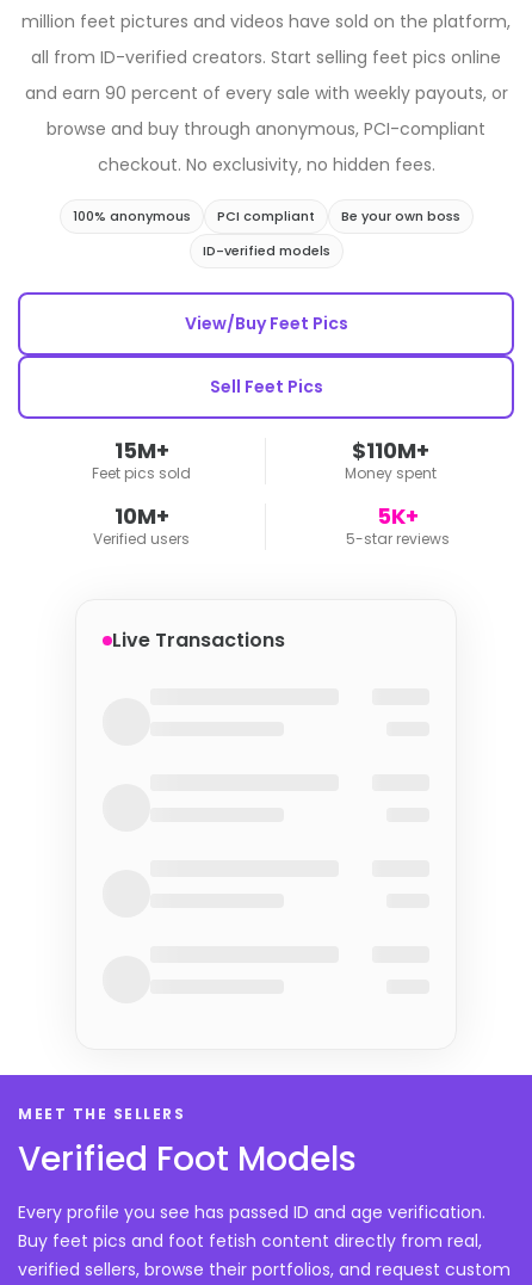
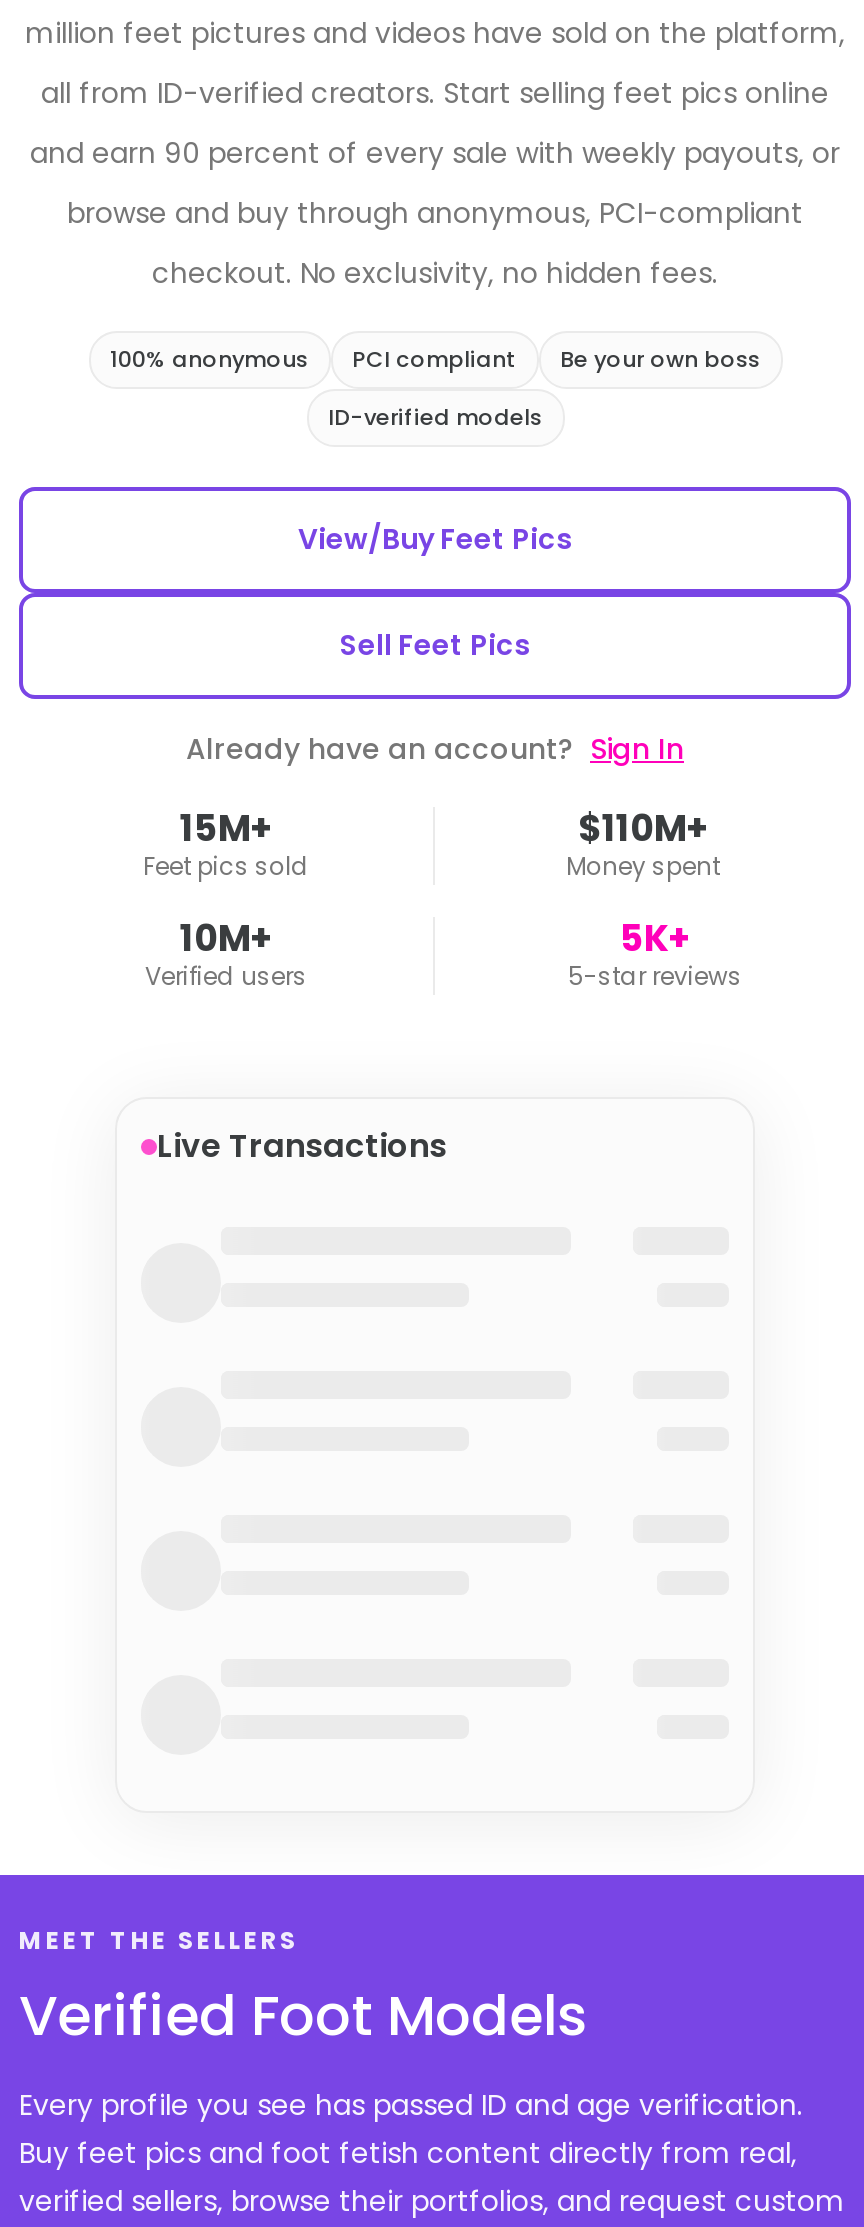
none -> [186,729,684,769] Already have an account? Sign In

